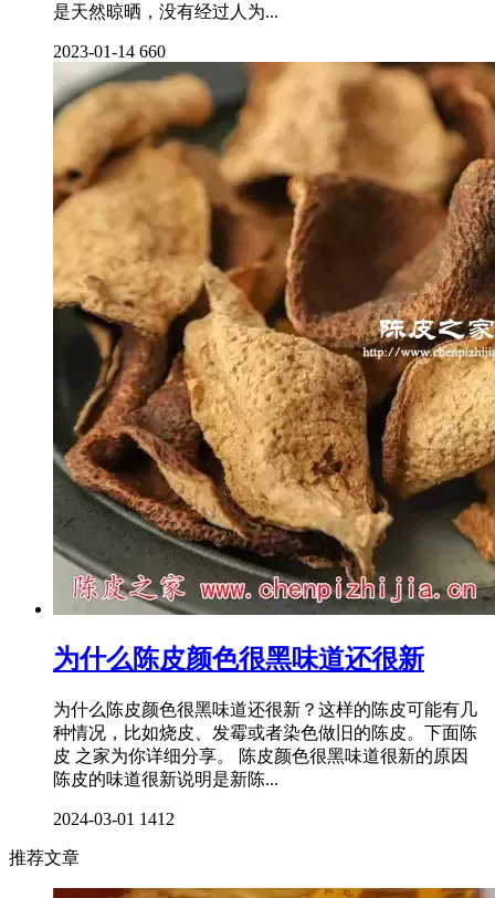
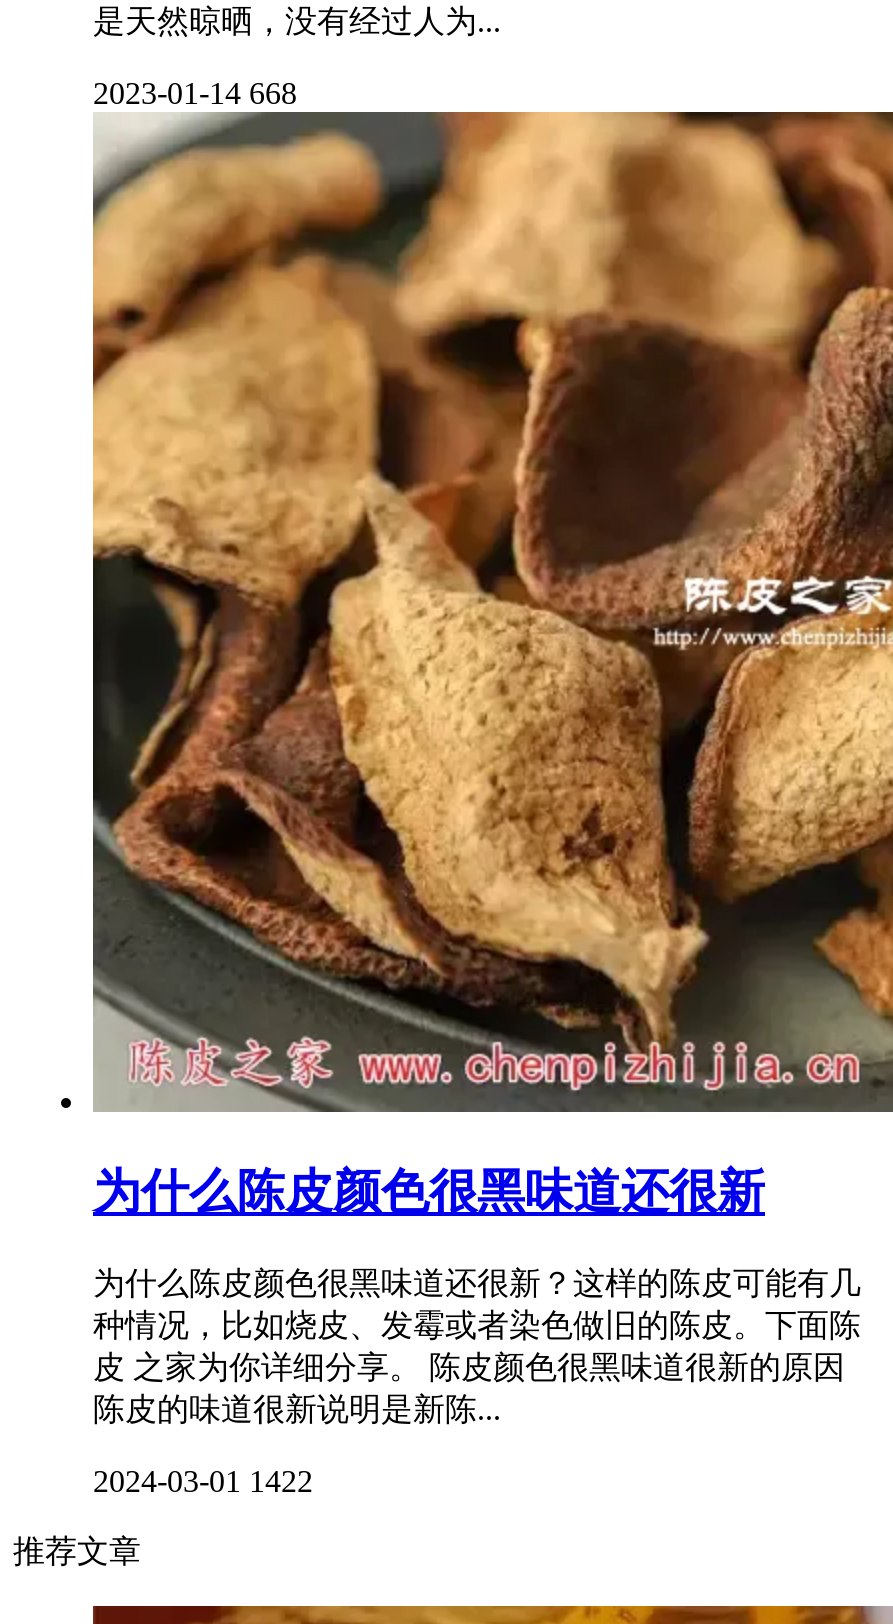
[53,42,166,61] 2023-01-14 660 -> [93,76,297,110] 2023-01-14 668
[53,809,175,828] 2024-03-01 1412 -> [93,1464,313,1498] 2024-03-01 1422

